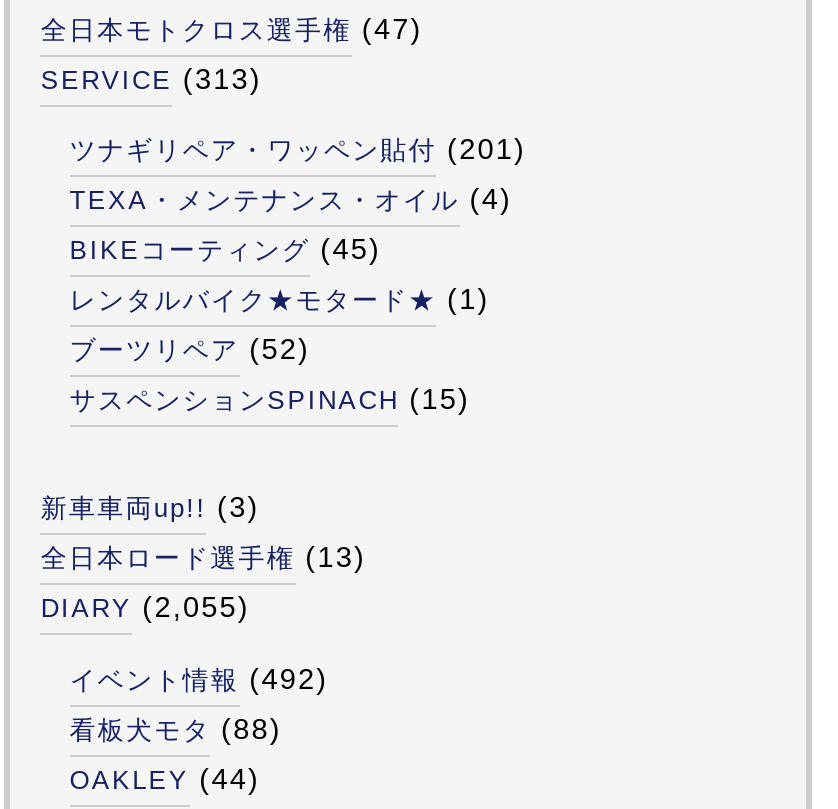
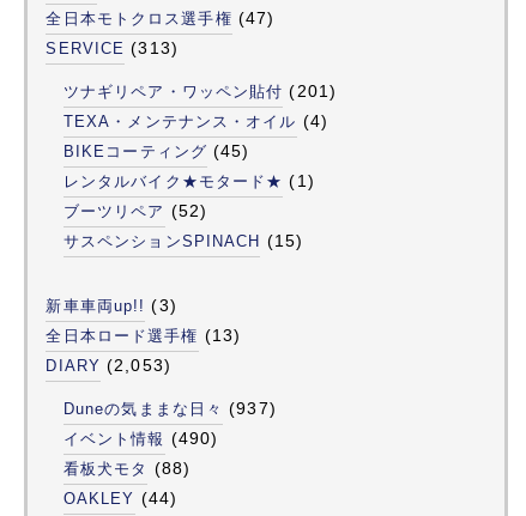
[41,592,329,695] DIARY (2,055) | イベント情報(492) -> [46,355,277,447] DIARY (2,053) | Duneの気ままな日々(937) | イベント情報(490)

